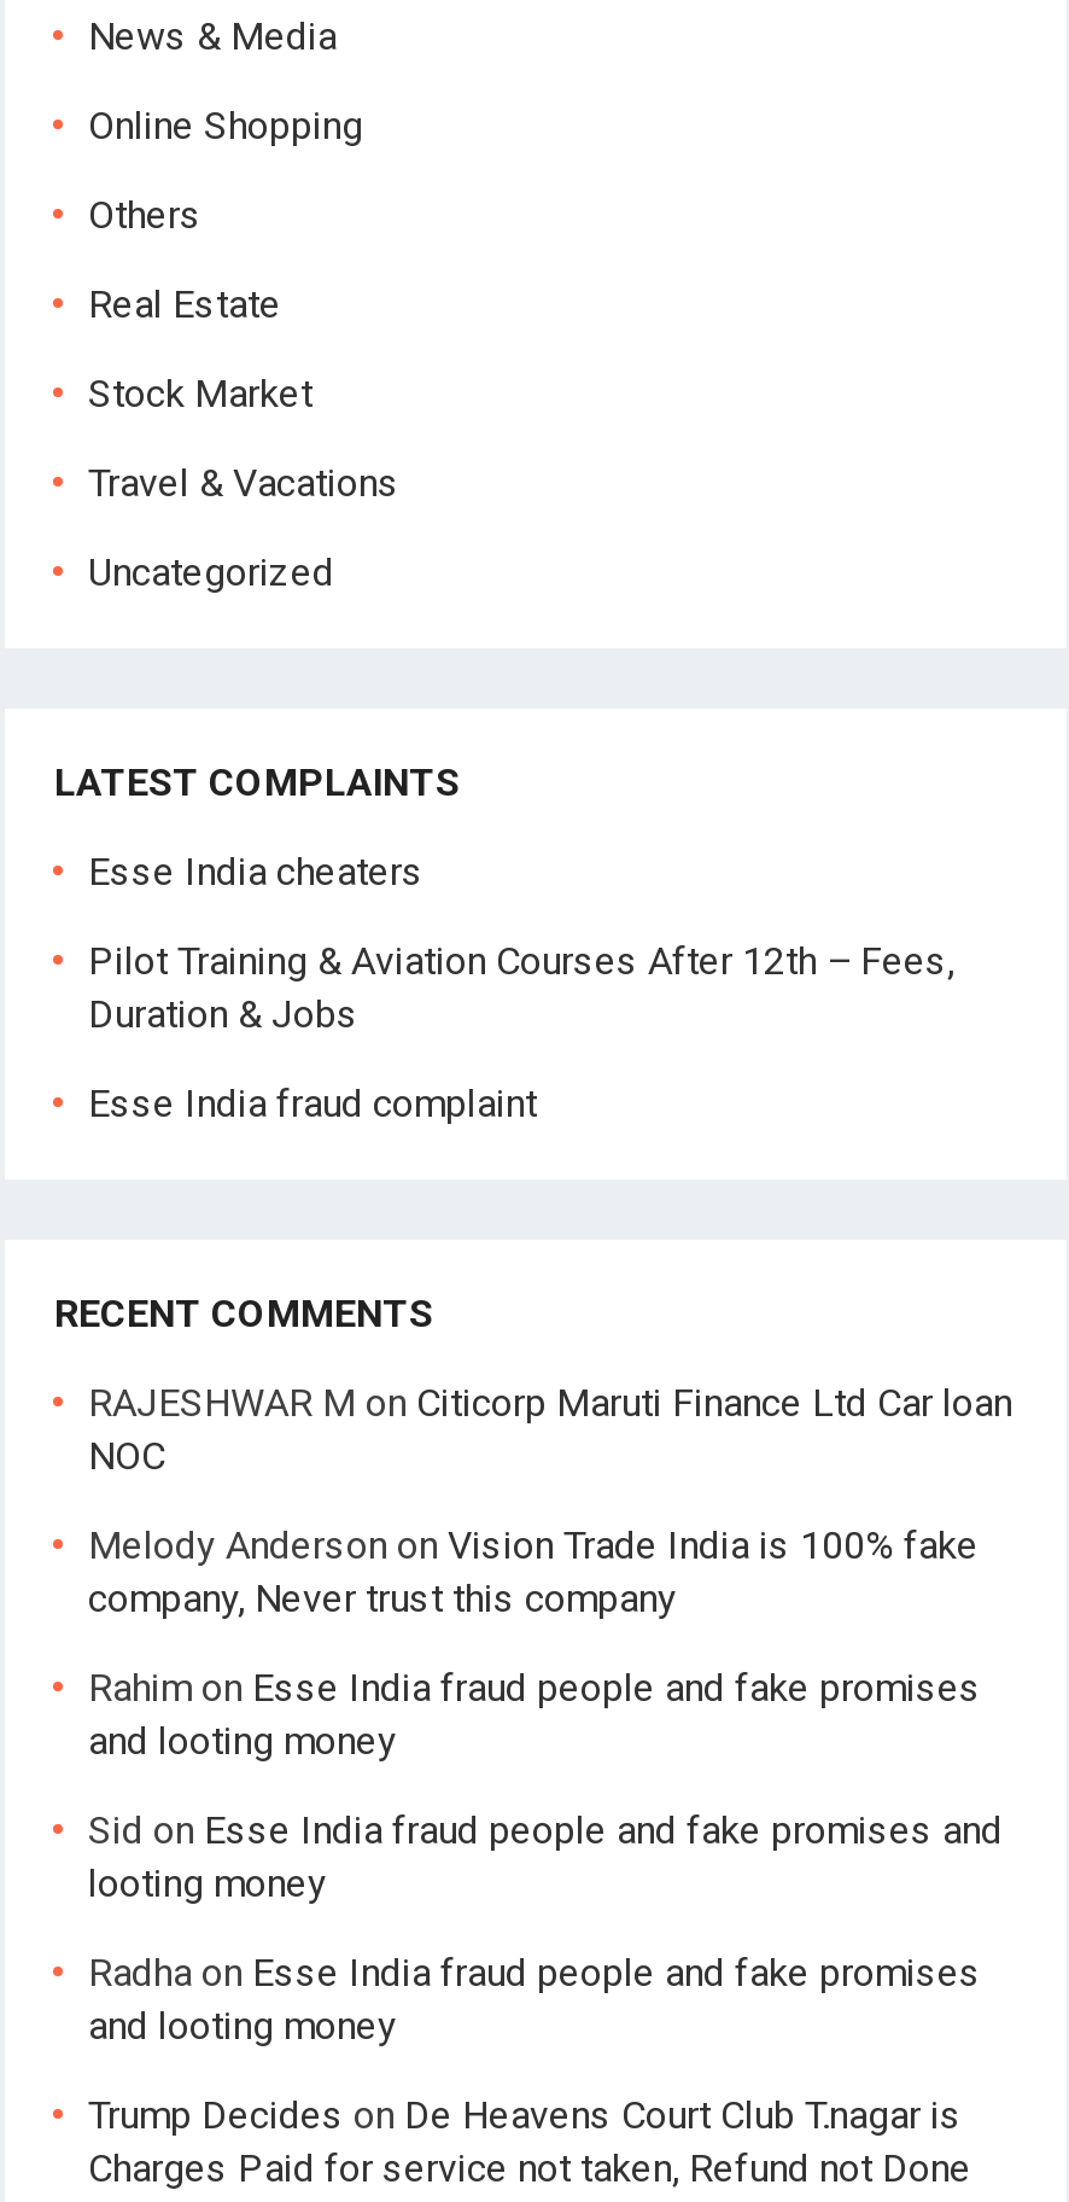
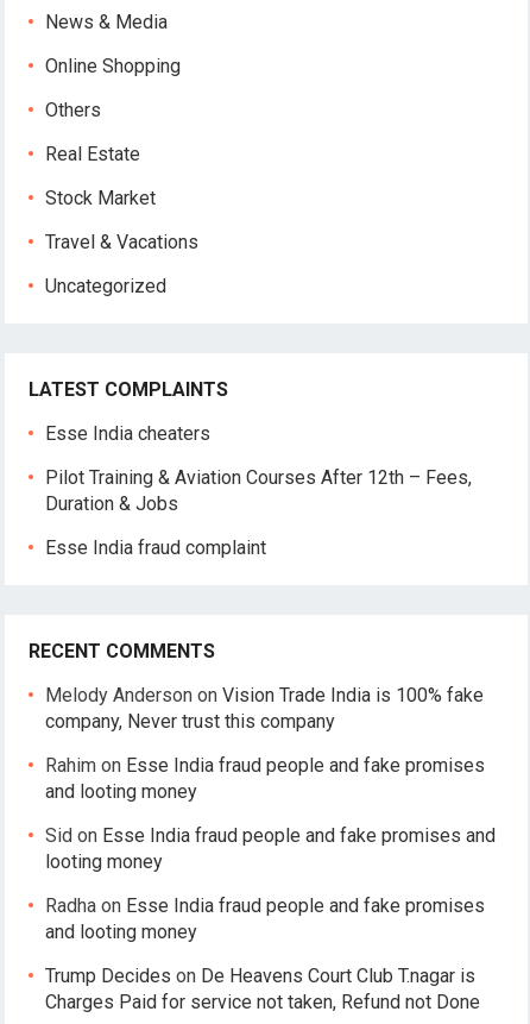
[88,1380,1012,1479] RAJESHWAR M on Citicorp Maruti Finance Ltd Car loan | NOC -> none

